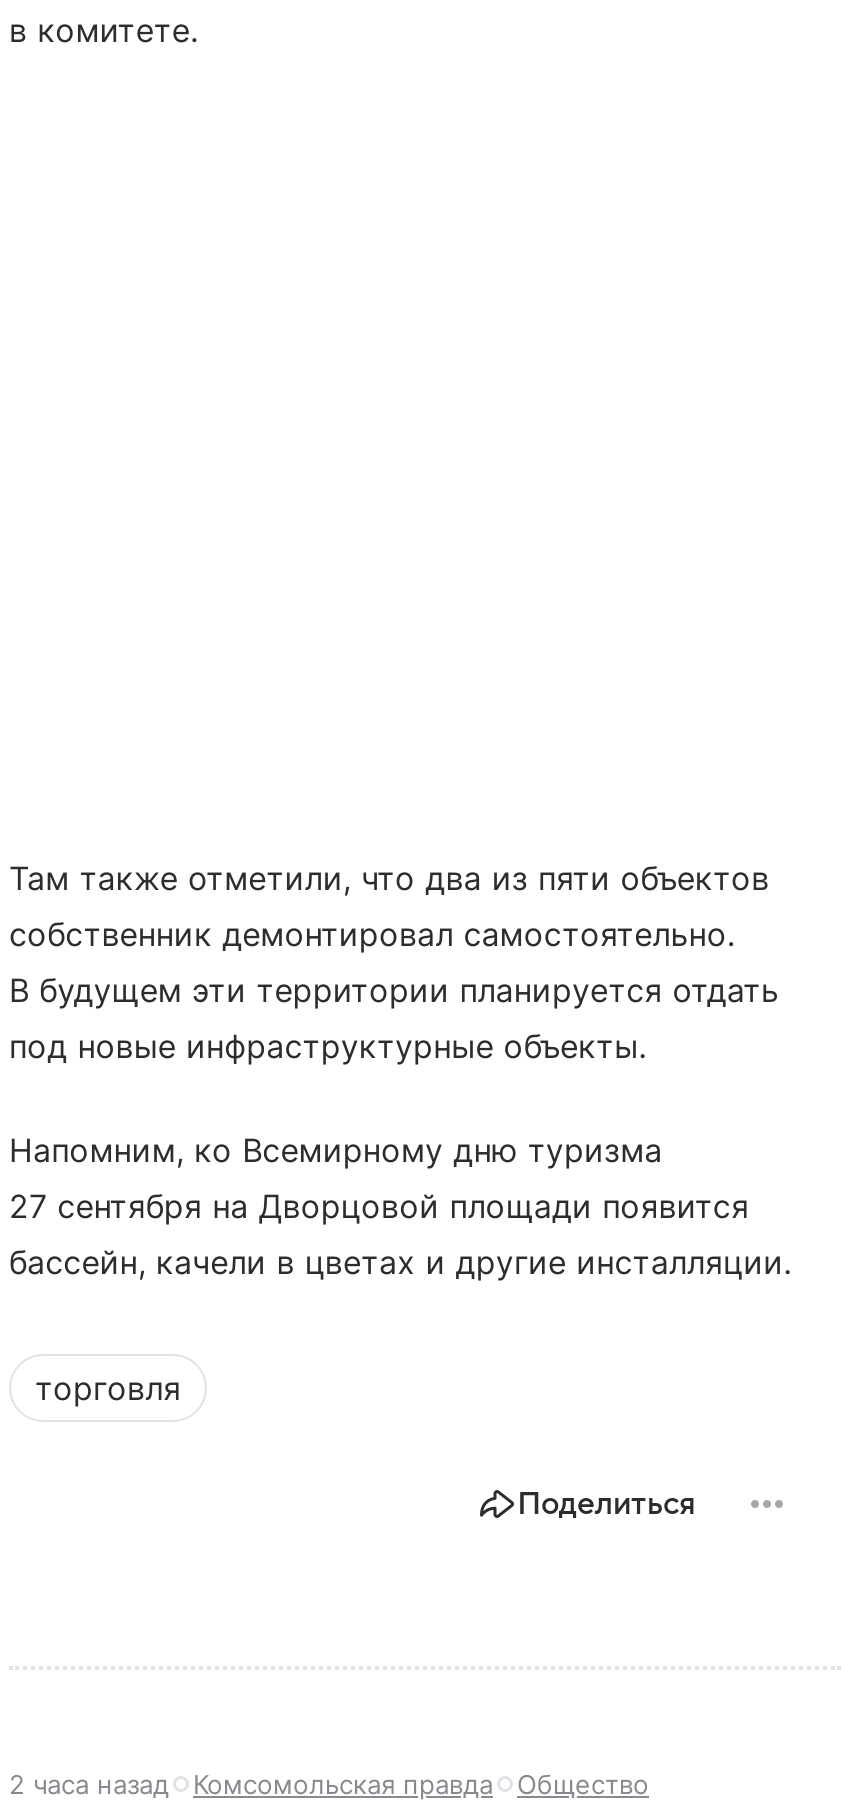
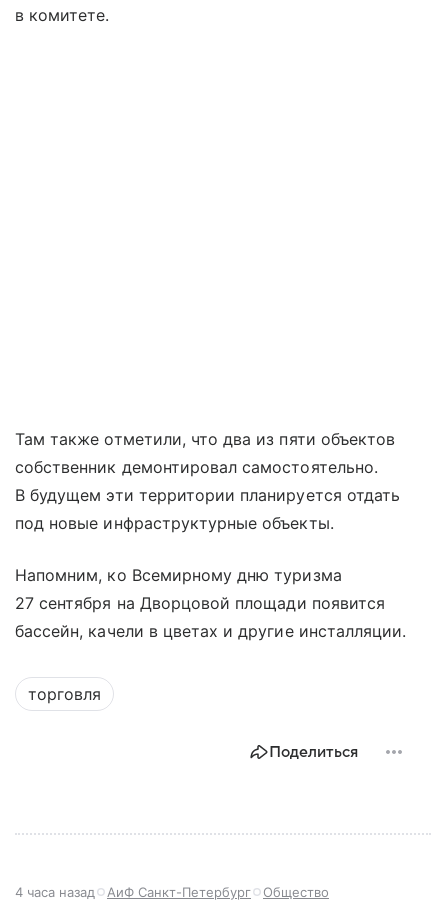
[9,1767,493,1799] 2 часа назад | Комсомольская правда -> [15,884,251,900] 4 часа назад | АиФ Санкт-Петербург

